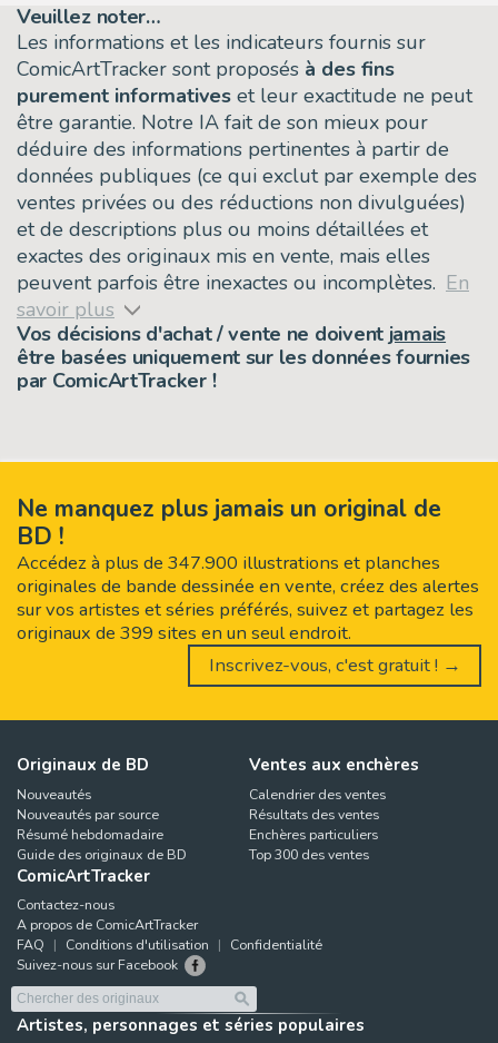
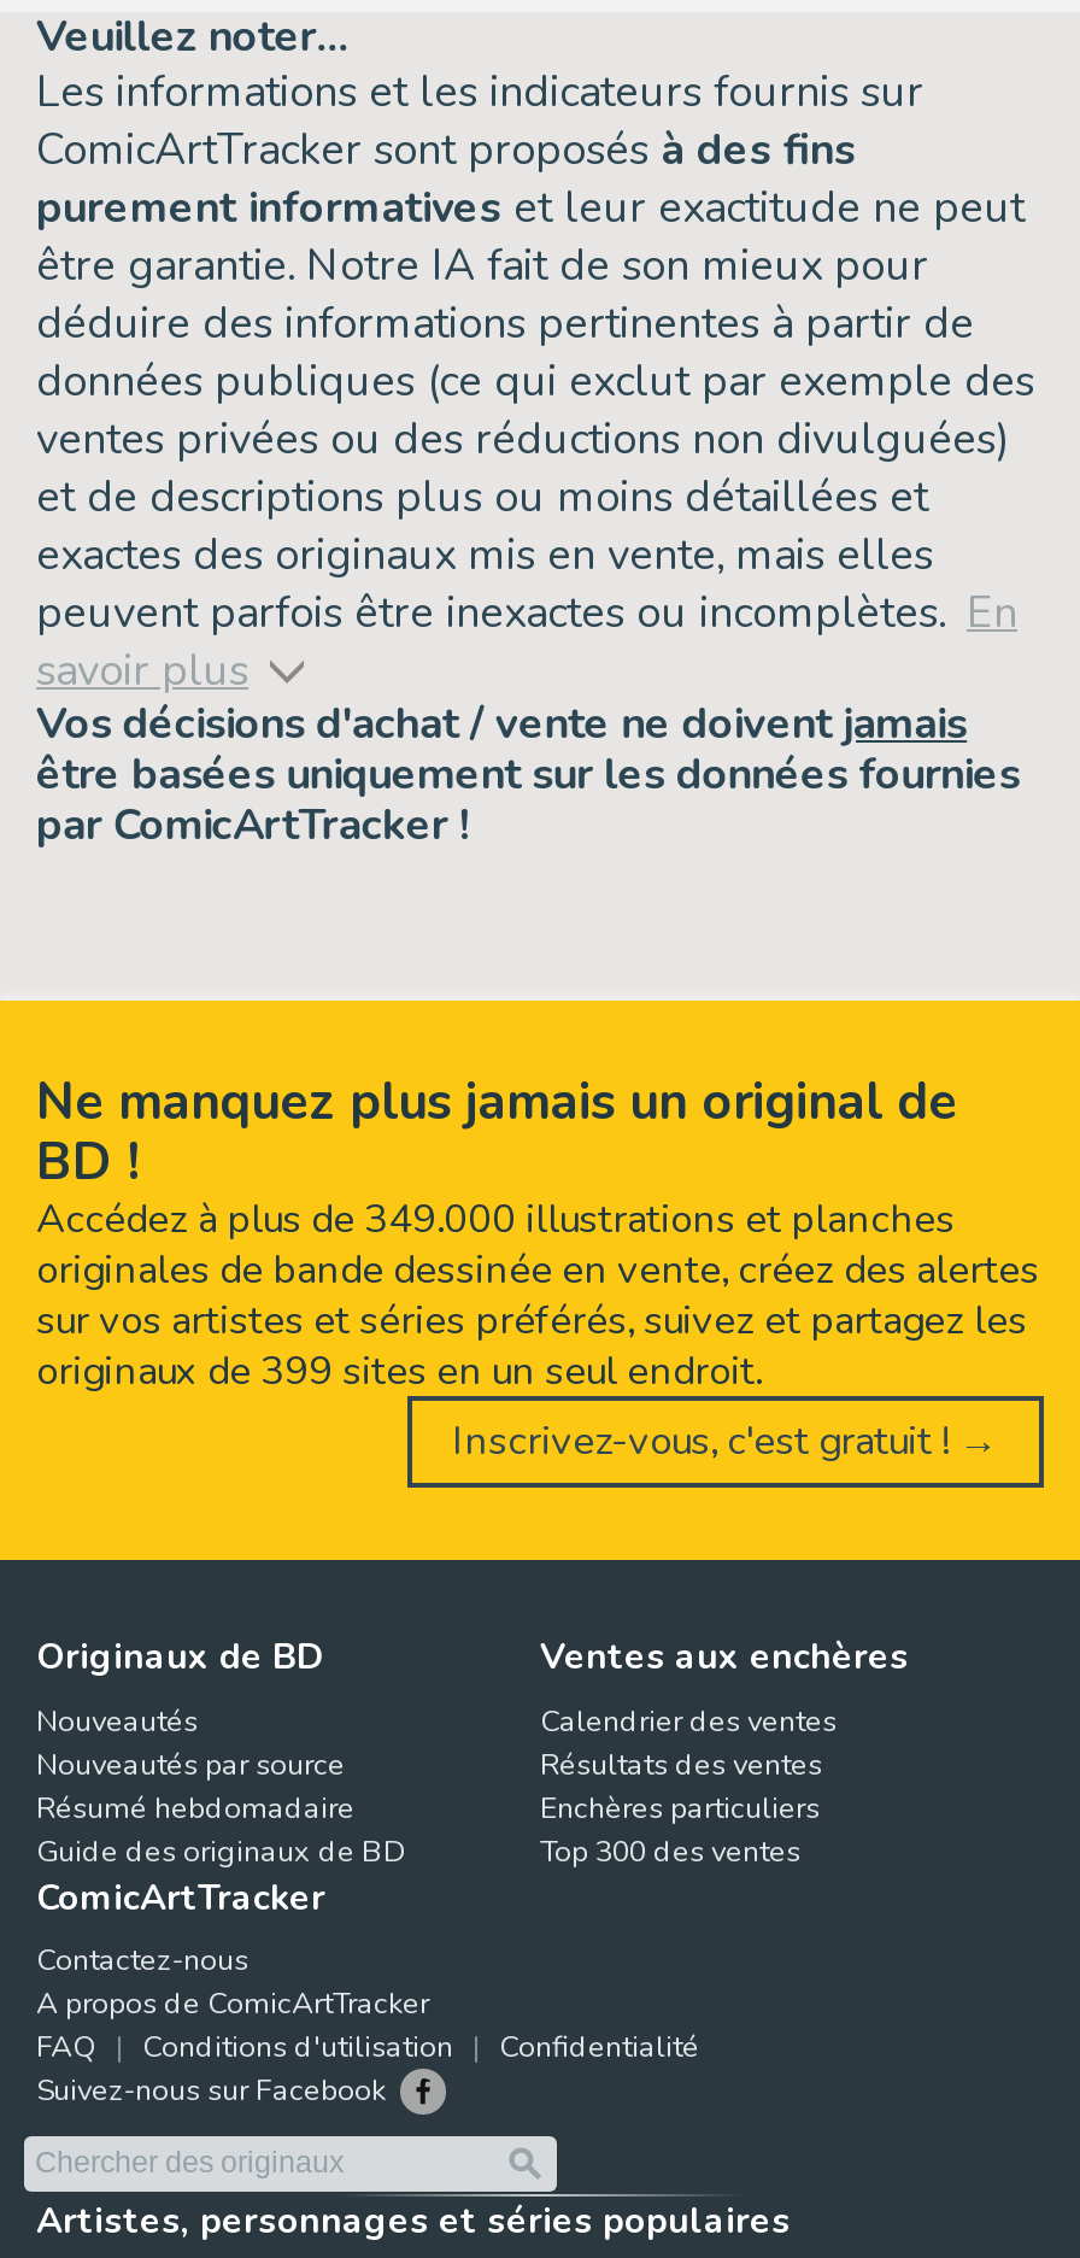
[17,549,440,575] Accédez à plus de 347.900 illustrations et planches -> [36,1190,955,1246] Accédez à plus de 349.000 illustrations et planches

